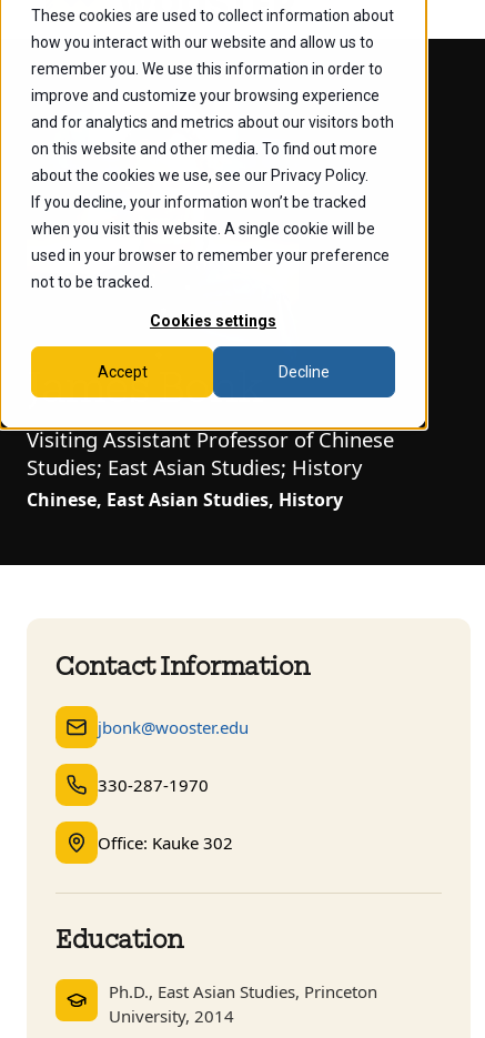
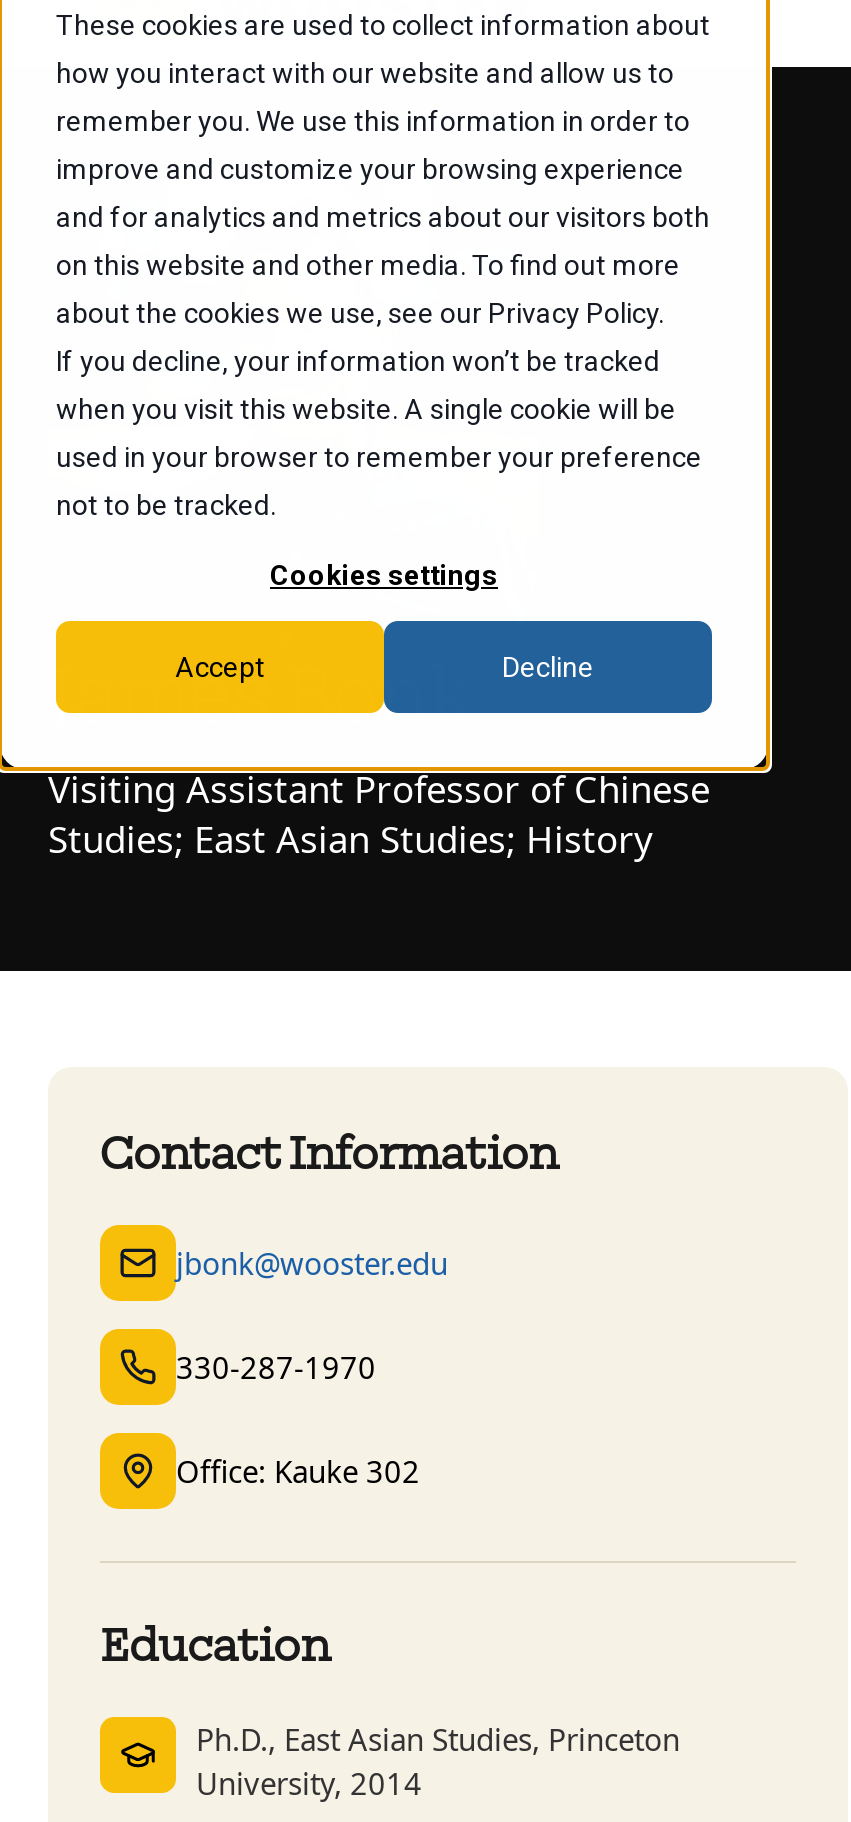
[27,487,343,512] Chinese, East Asian Studies, History -> none

